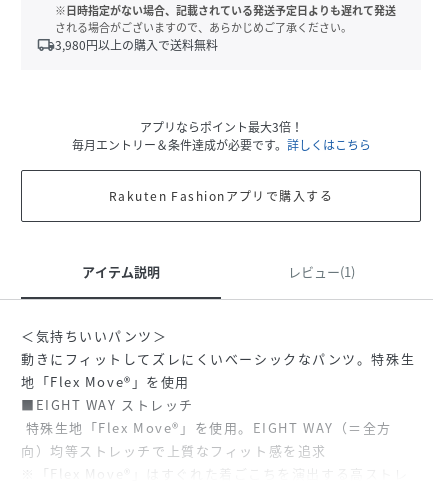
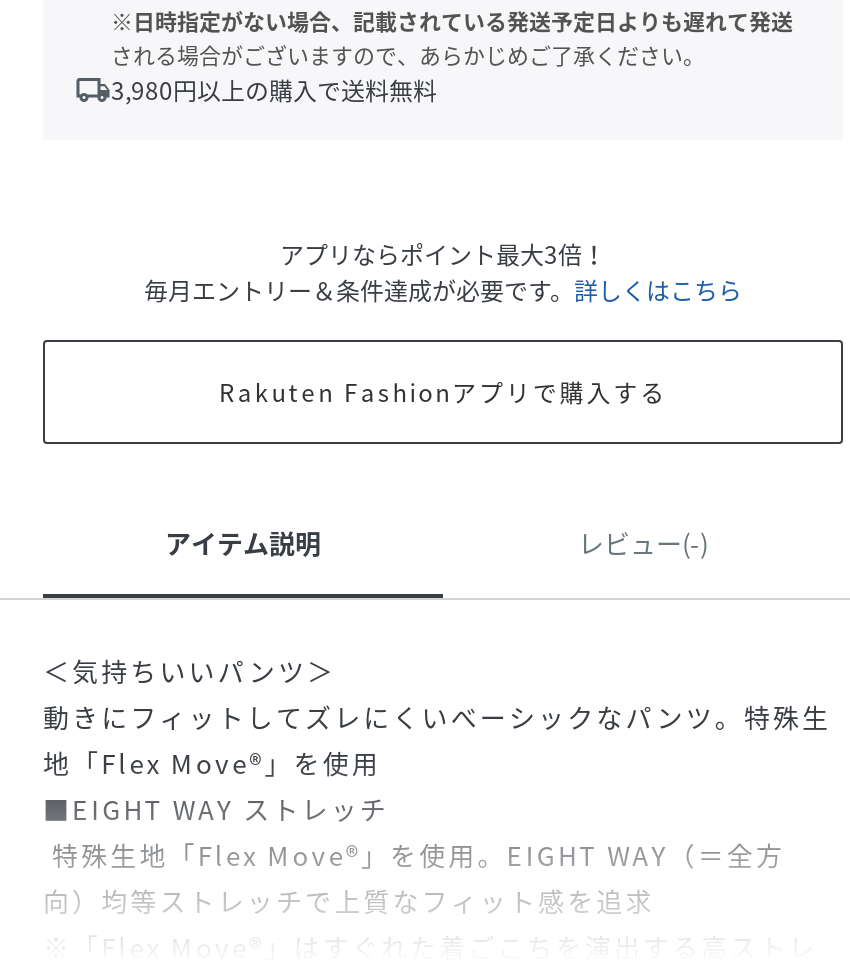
[287,262,354,281] レビュー(1) -> [578,524,708,562] レビュー(-)

